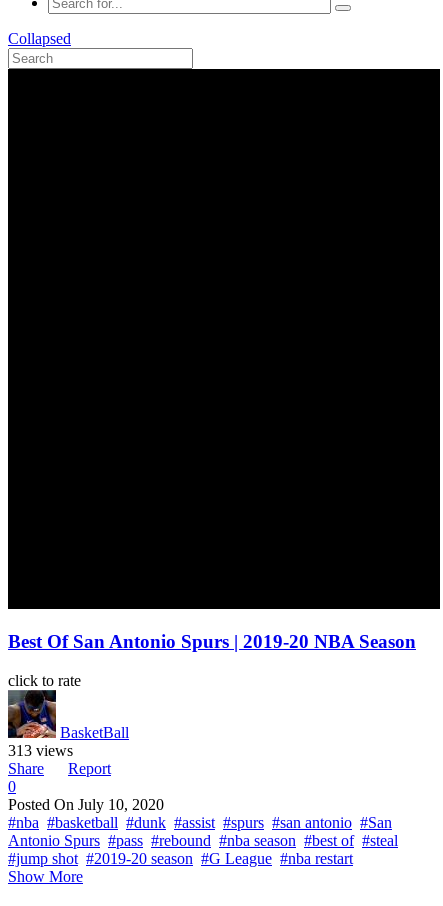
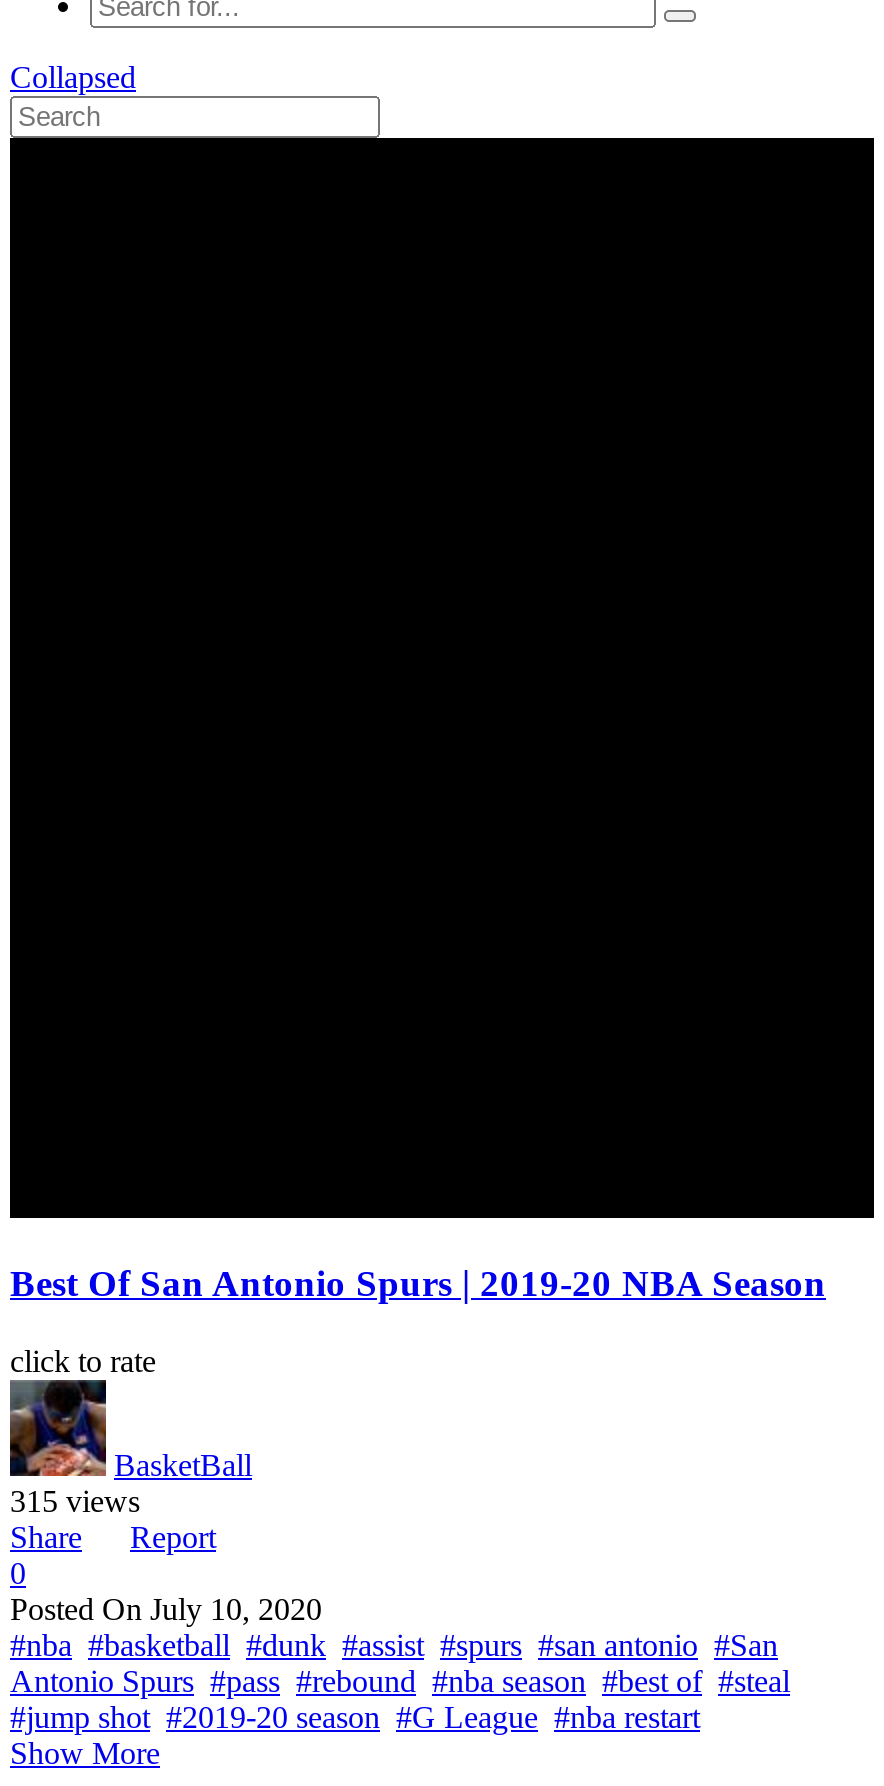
[8,742,73,759] 313 views -> [10,1484,140,1518] 315 views

